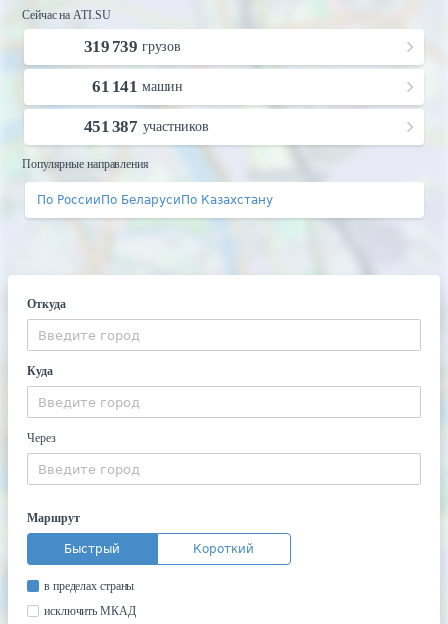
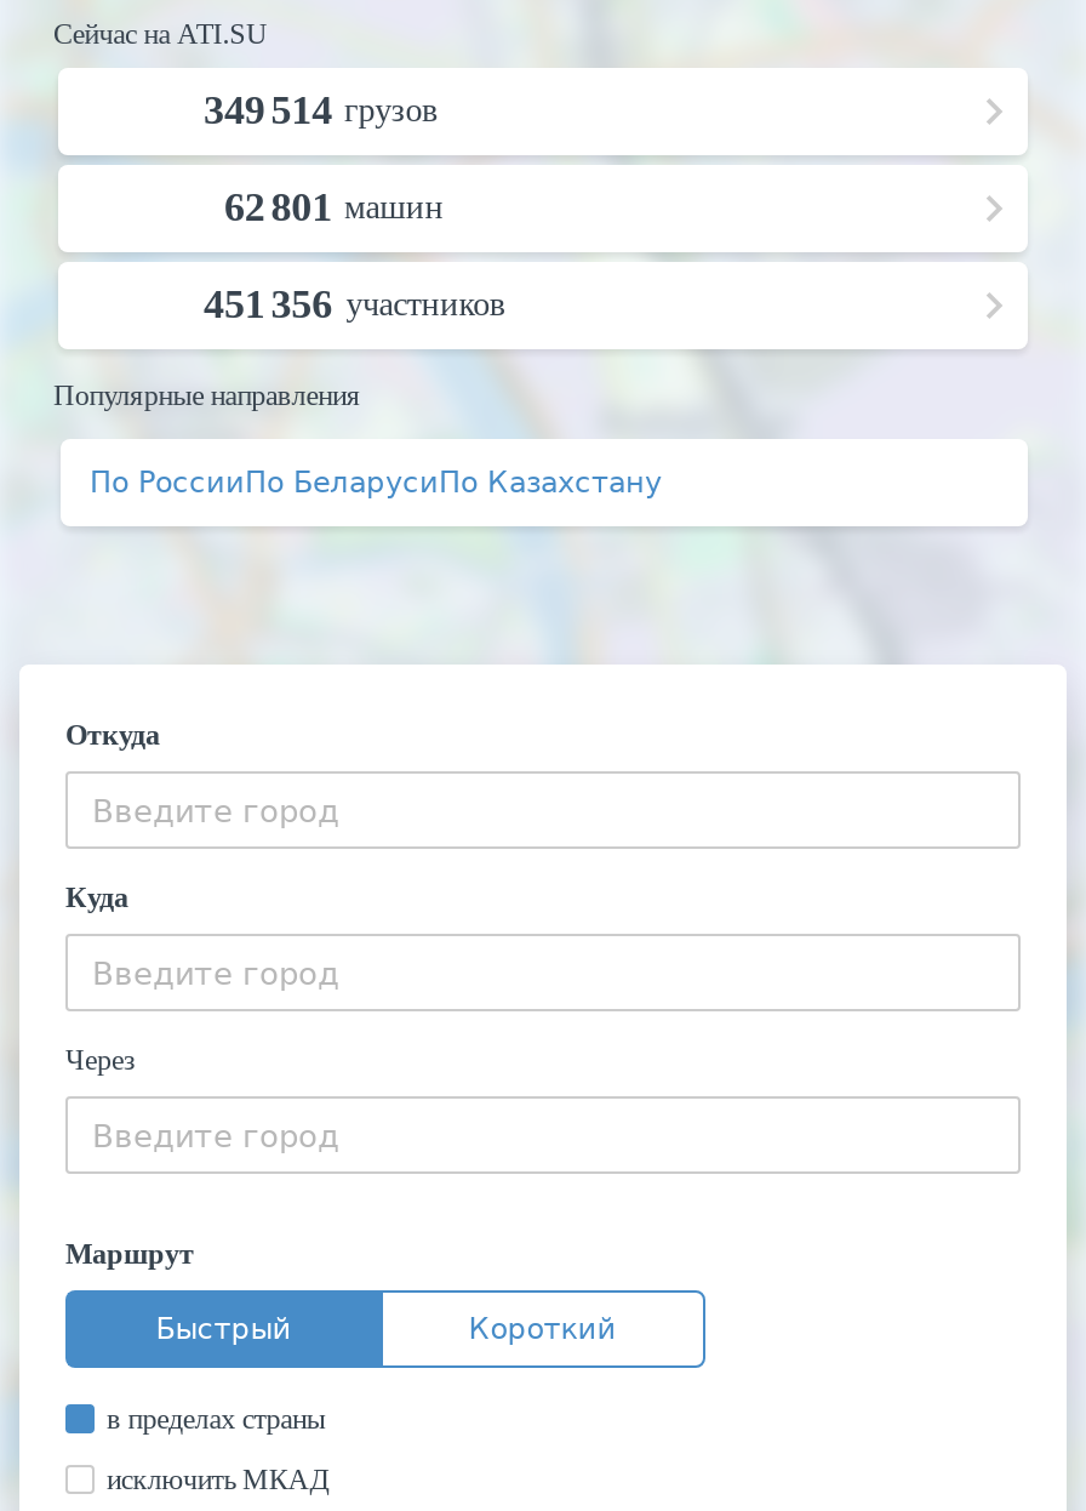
[84,37,181,56] 319 739 грузов -> [204,87,438,133] 349 514 грузов
[92,77,183,96] 61 141 машин -> [224,184,444,230] 62 801 машин
[84,117,209,136] 451 387 участников -> [204,281,506,327] 451 356 участников

